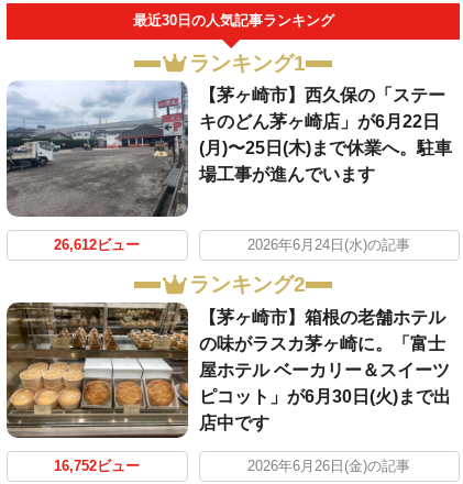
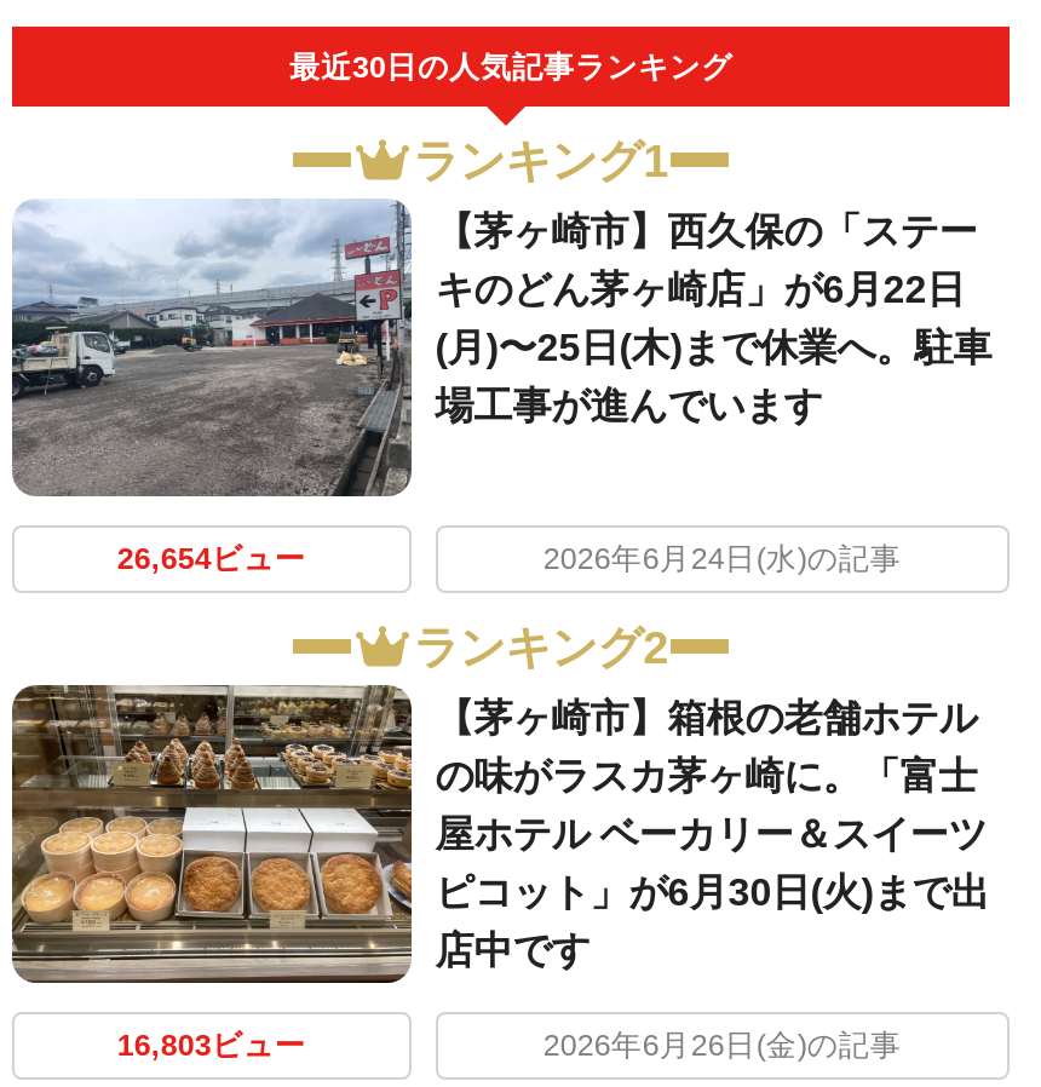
[54,238,140,253] 26,612ビュー -> [117,543,306,577] 26,654ビュー
[54,459,140,474] 16,752ビュー -> [117,1030,306,1064] 16,803ビュー

